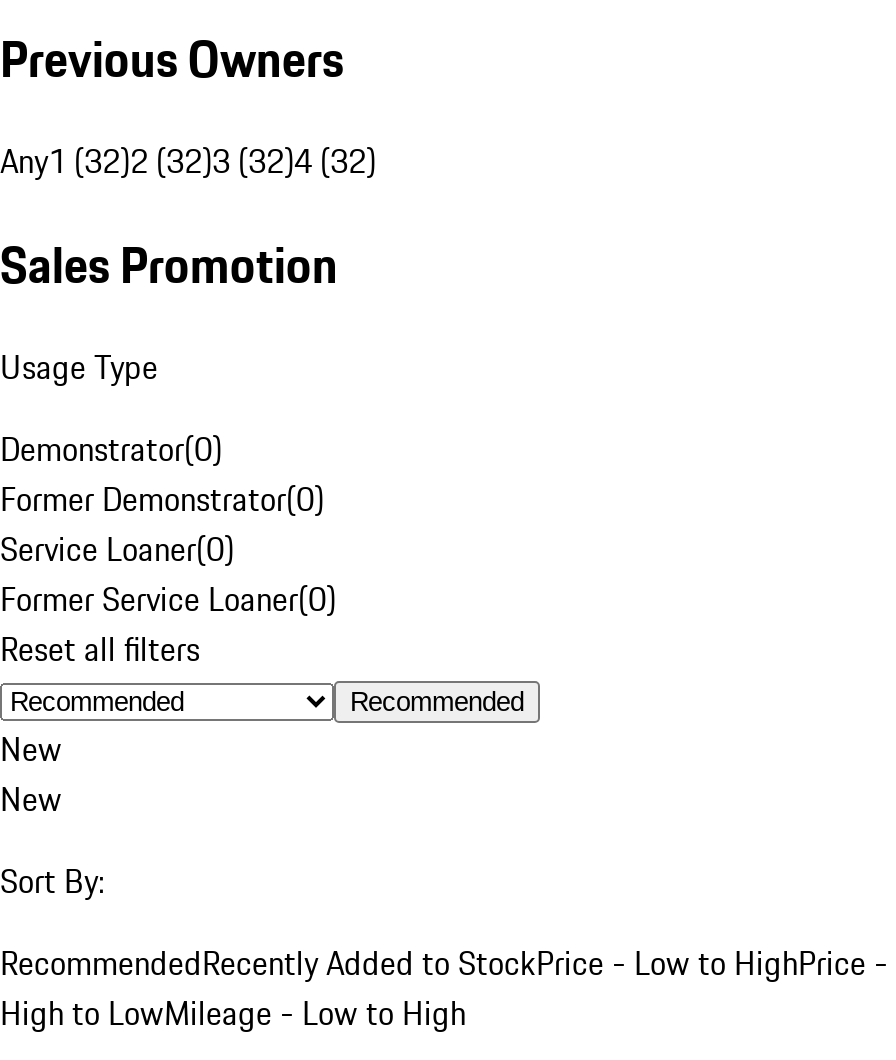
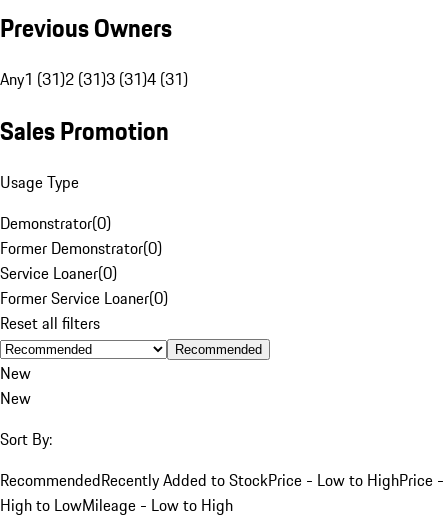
[0,137,376,185] Any1 (32)2 (32)3 (32)4 (32) -> [0,67,188,91] Any1 (31)2 (31)3 (31)4 (31)

